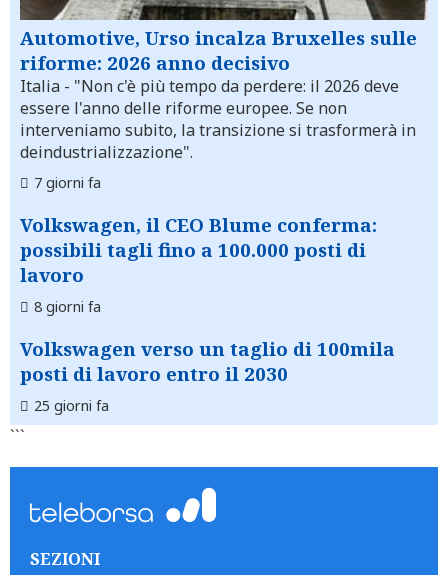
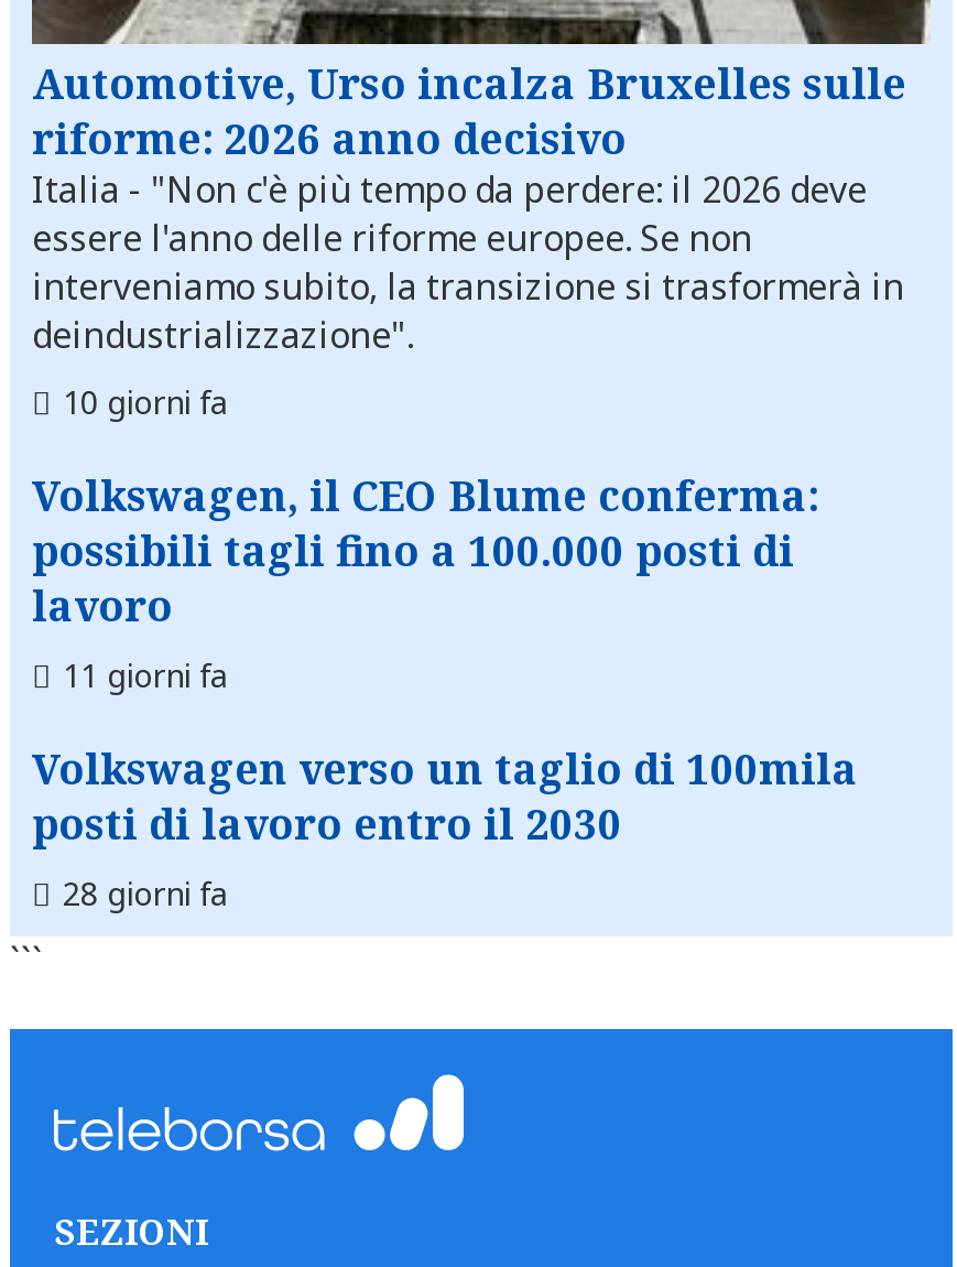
[34,173,101,192] 7 giorni fa -> [63,382,228,424] 10 giorni fa
[34,297,101,316] 8 giorni fa -> [63,655,228,697] 11 giorni fa
[34,396,109,415] 25 giorni fa -> [63,873,228,915] 28 giorni fa

